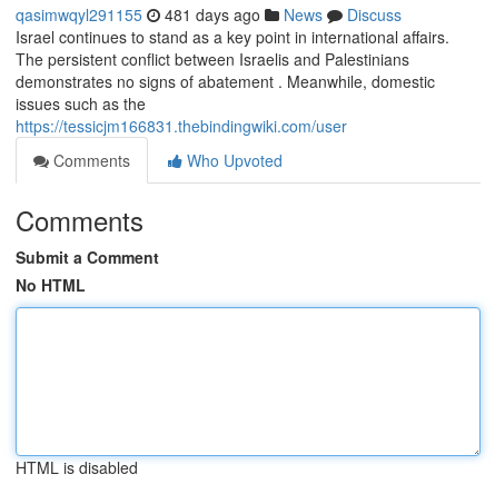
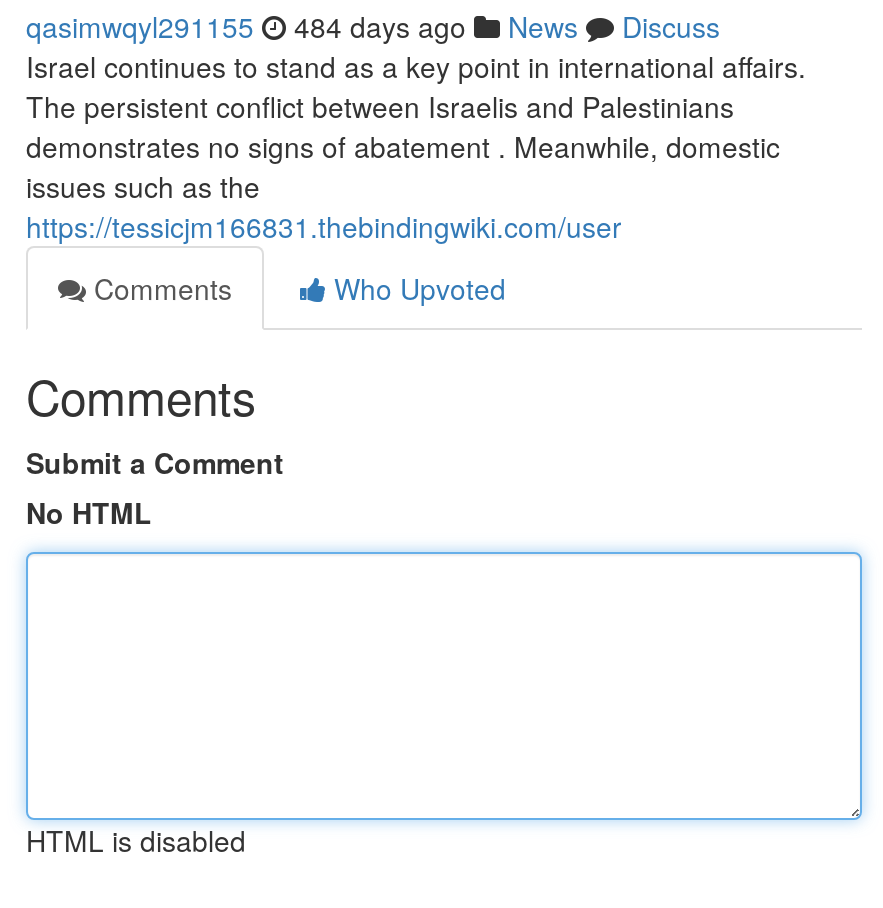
[16,3,402,26] qasimwqyl291155 481 days ago News Discuss -> [26,6,720,46] qasimwqyl291155 484 days ago News Discuss

